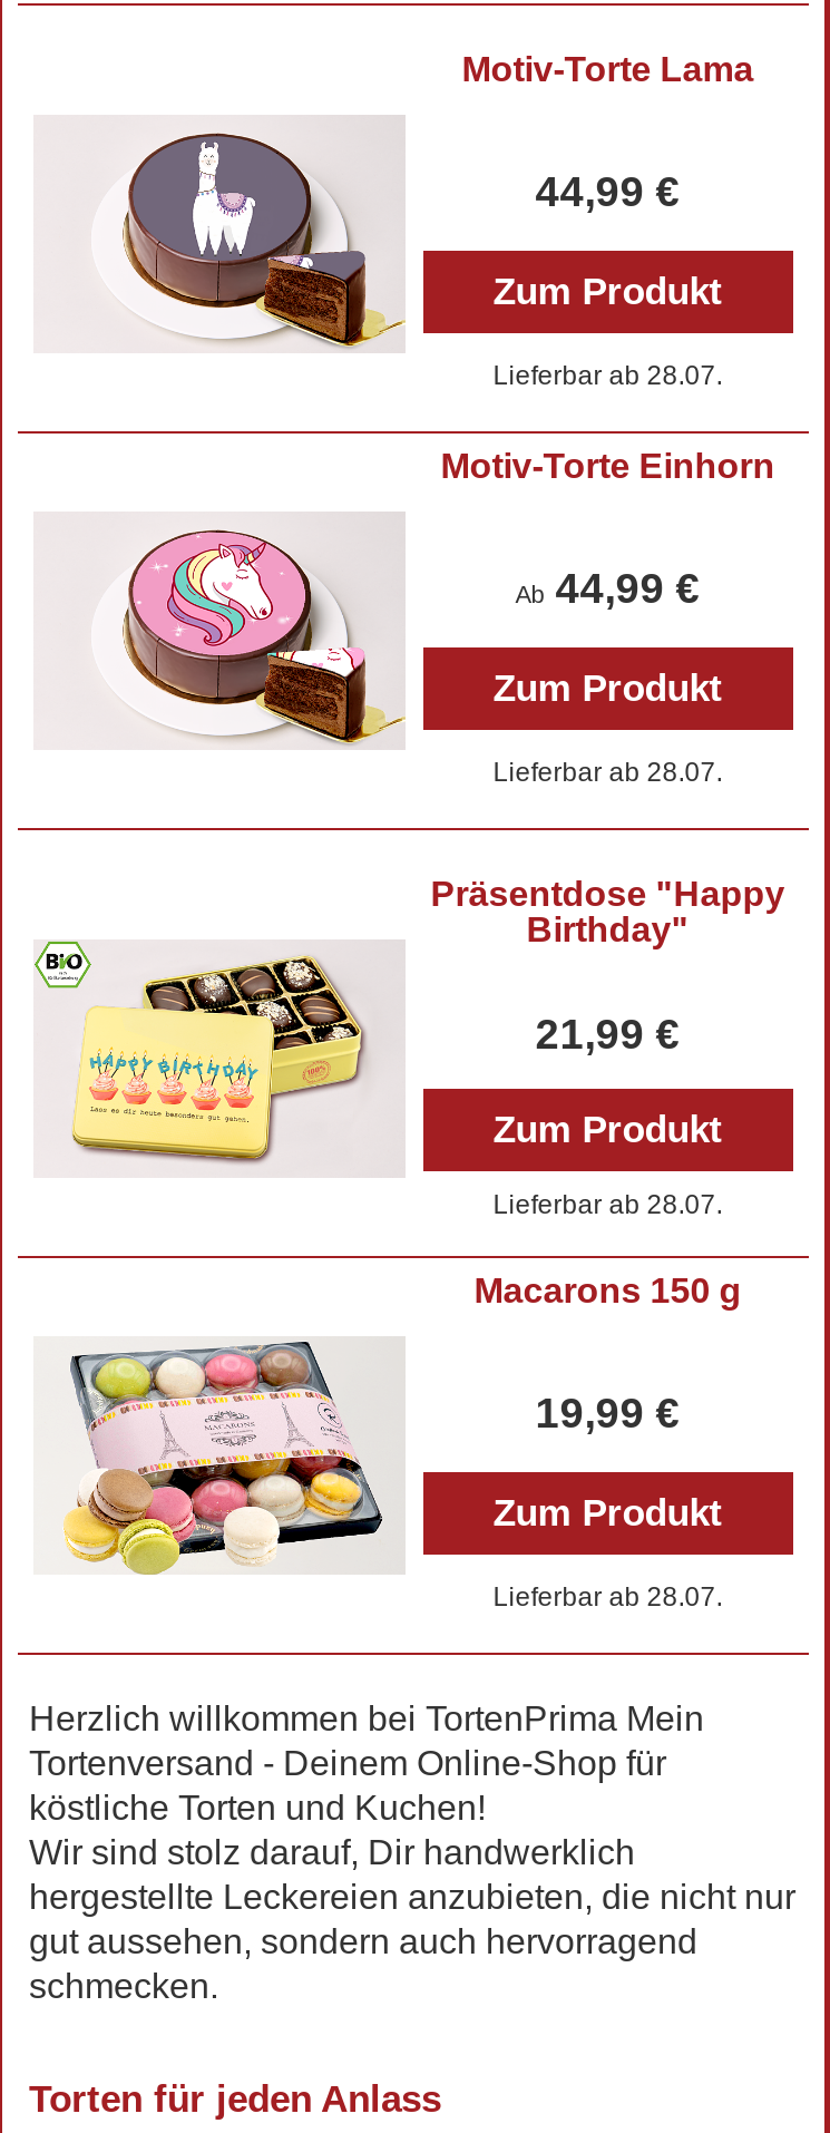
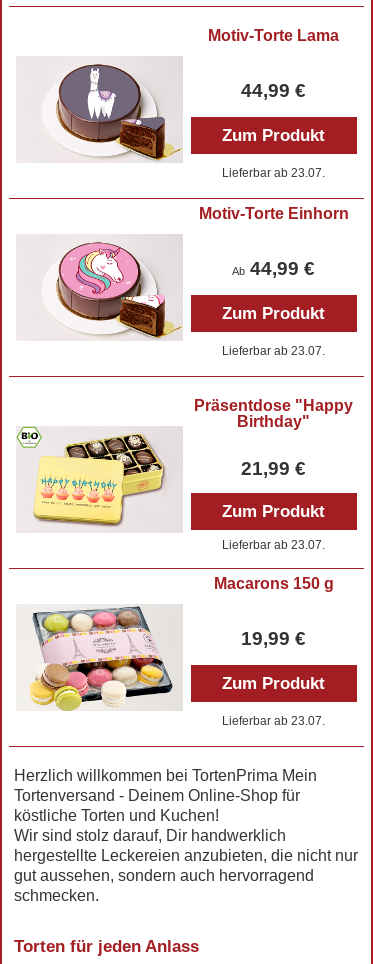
[493,359,722,390] Lieferbar ab 28.07. -> [222,166,325,180] Lieferbar ab 23.07.
[493,756,722,787] Lieferbar ab 28.07. -> [222,344,325,358] Lieferbar ab 23.07.
[493,1190,722,1221] Lieferbar ab 28.07. -> [222,538,325,552] Lieferbar ab 23.07.
[493,1580,722,1612] Lieferbar ab 28.07. -> [222,714,325,728] Lieferbar ab 23.07.

